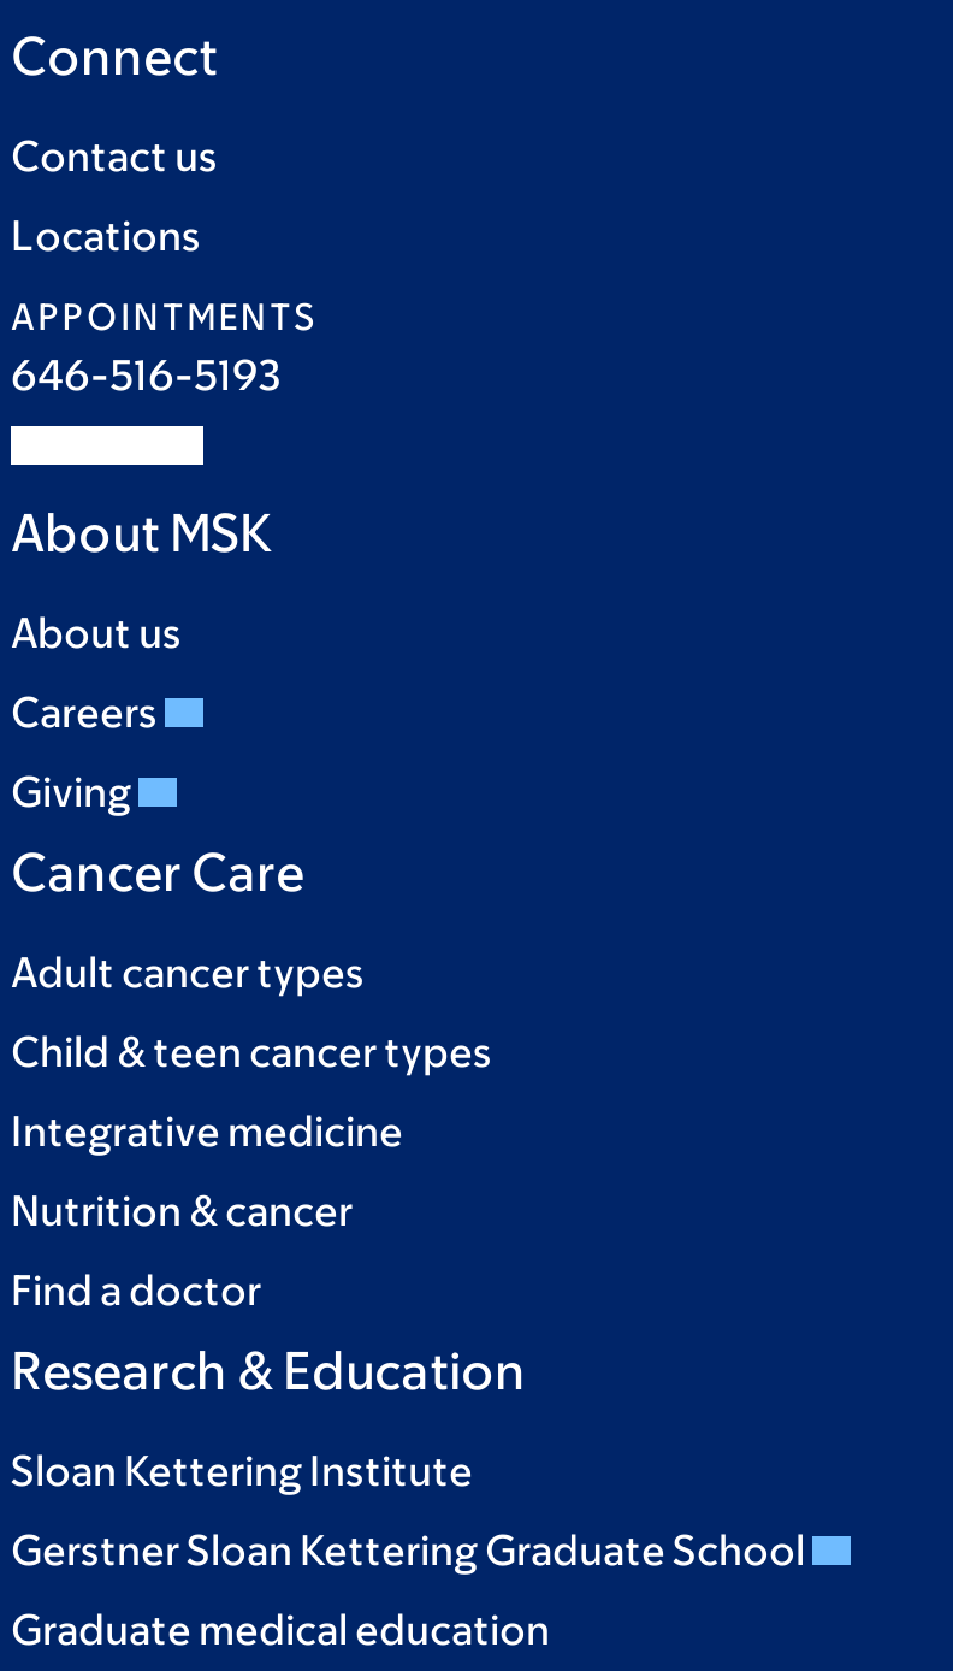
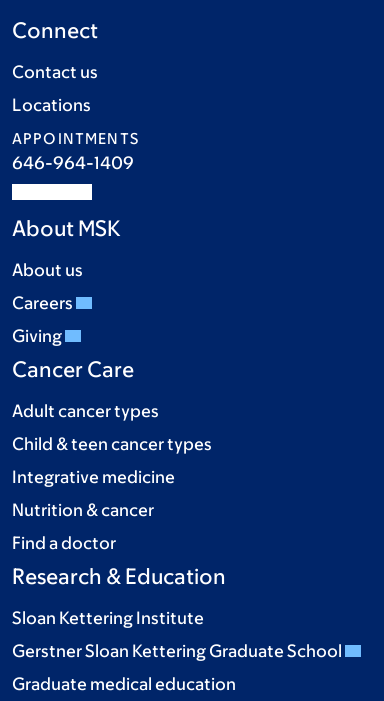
[11,353,280,401] 646-516-5193 -> [12,153,134,173] 646-964-1409

